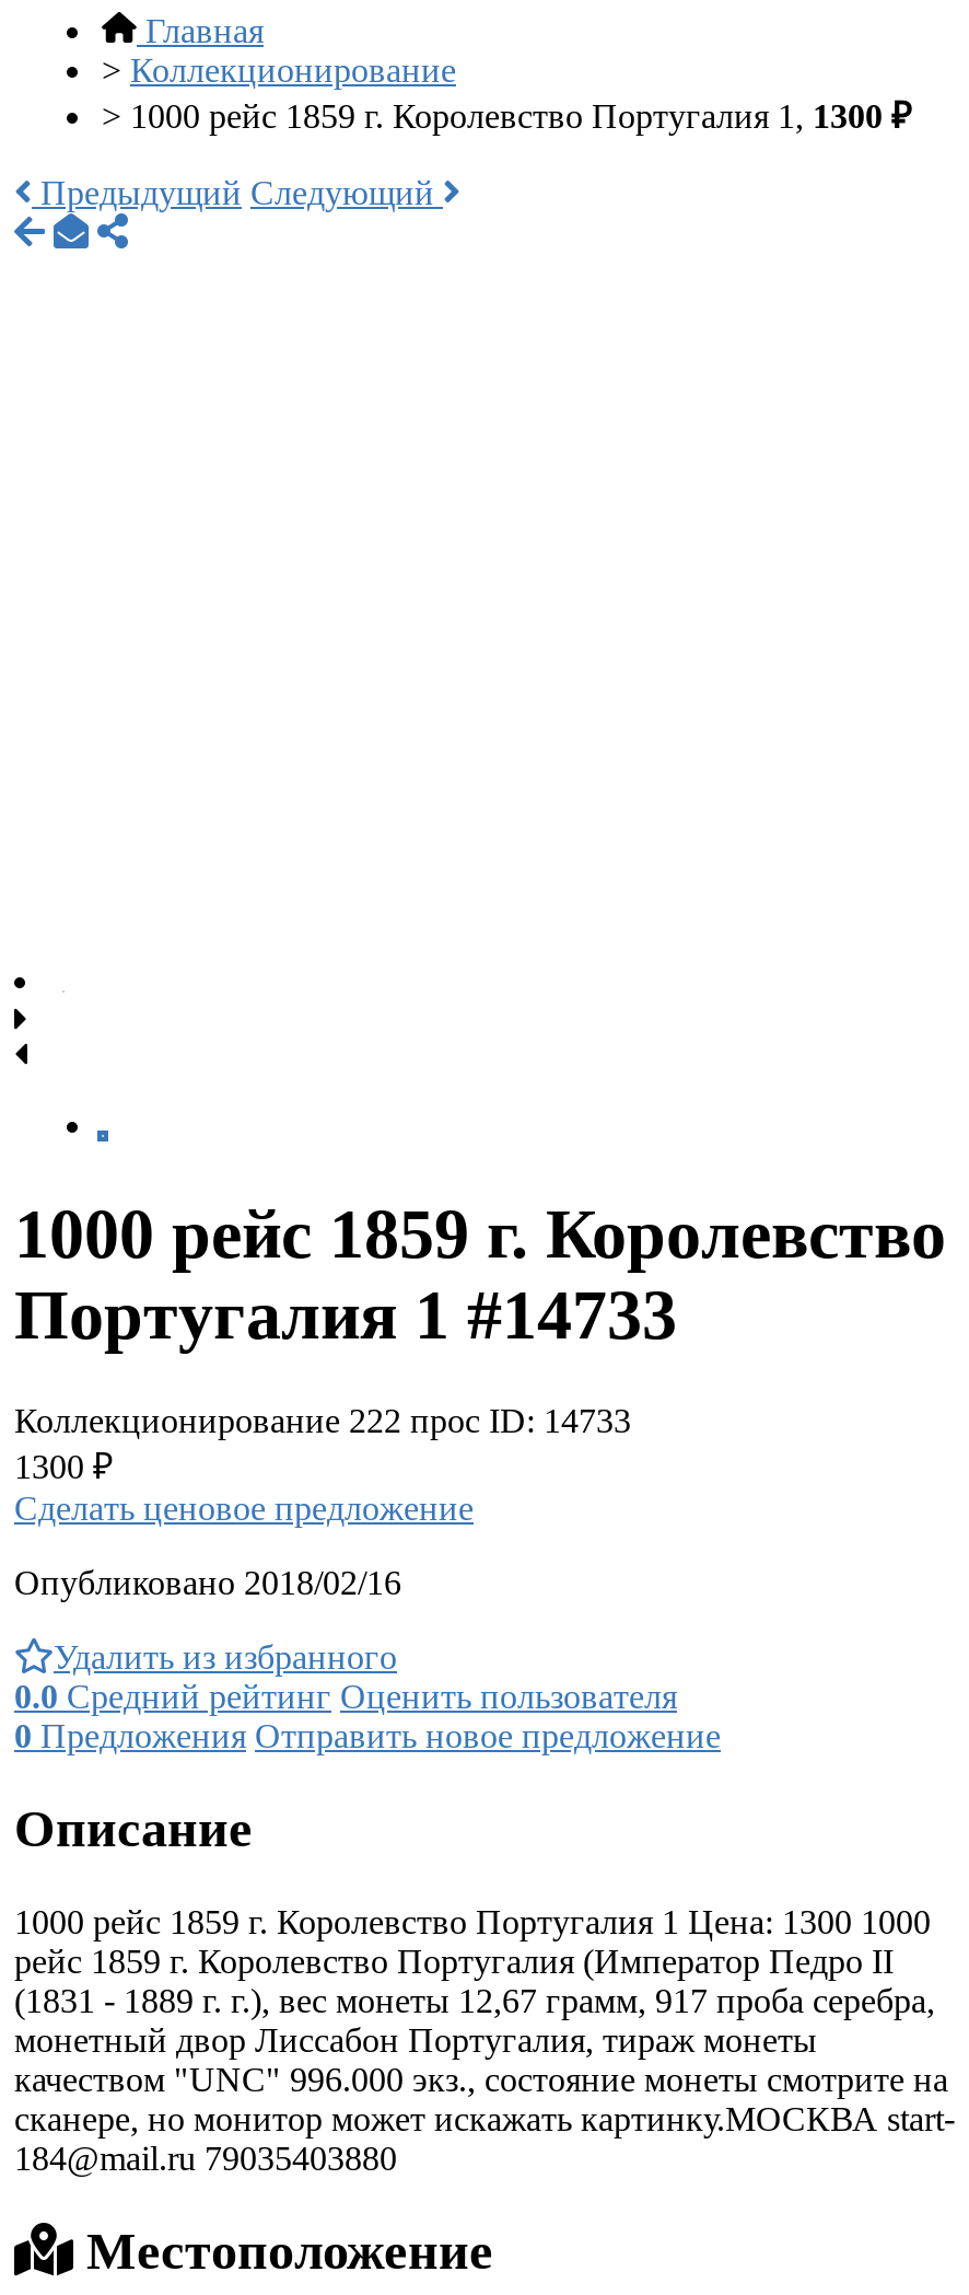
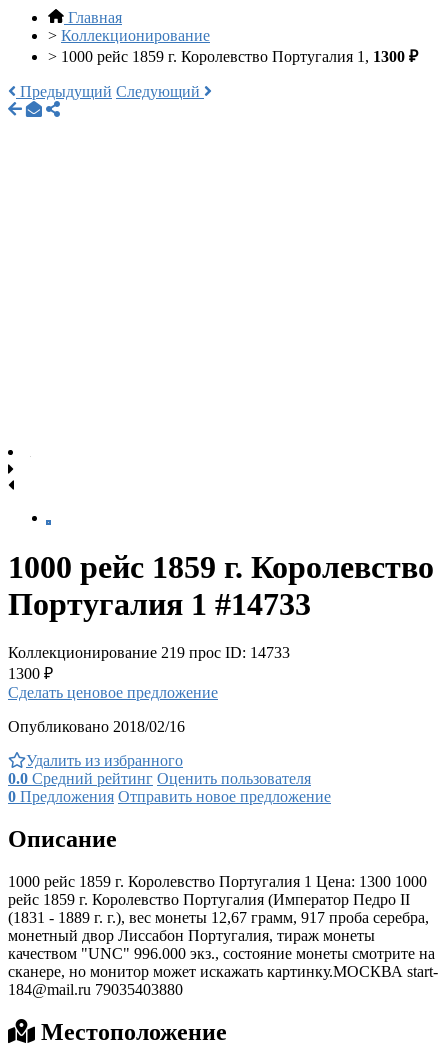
[14,1402,631,1439] Коллекционирование 222 прос ID: 14733 -> [8,644,290,661] Коллекционирование 219 прос ID: 14733

